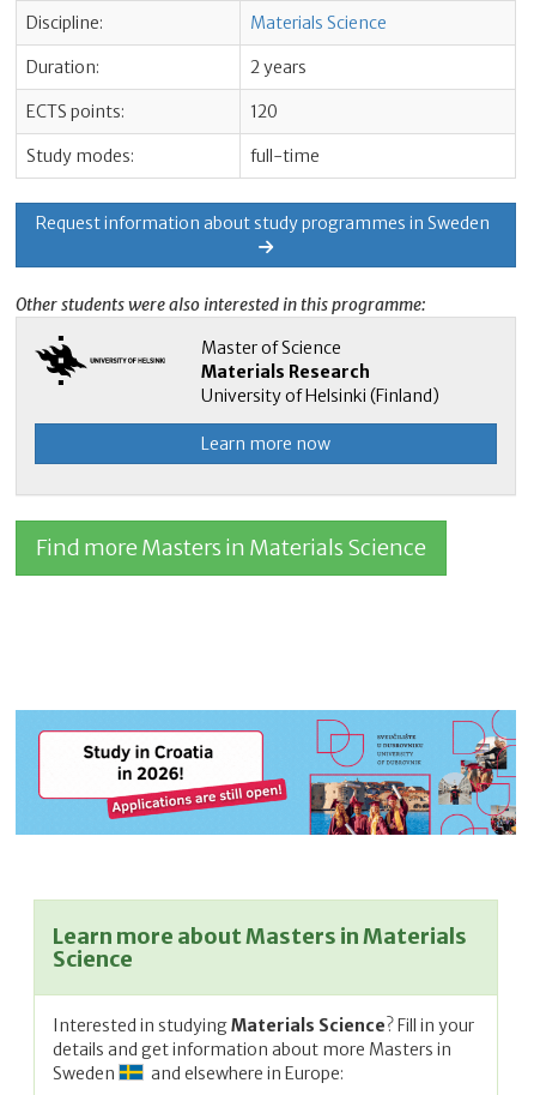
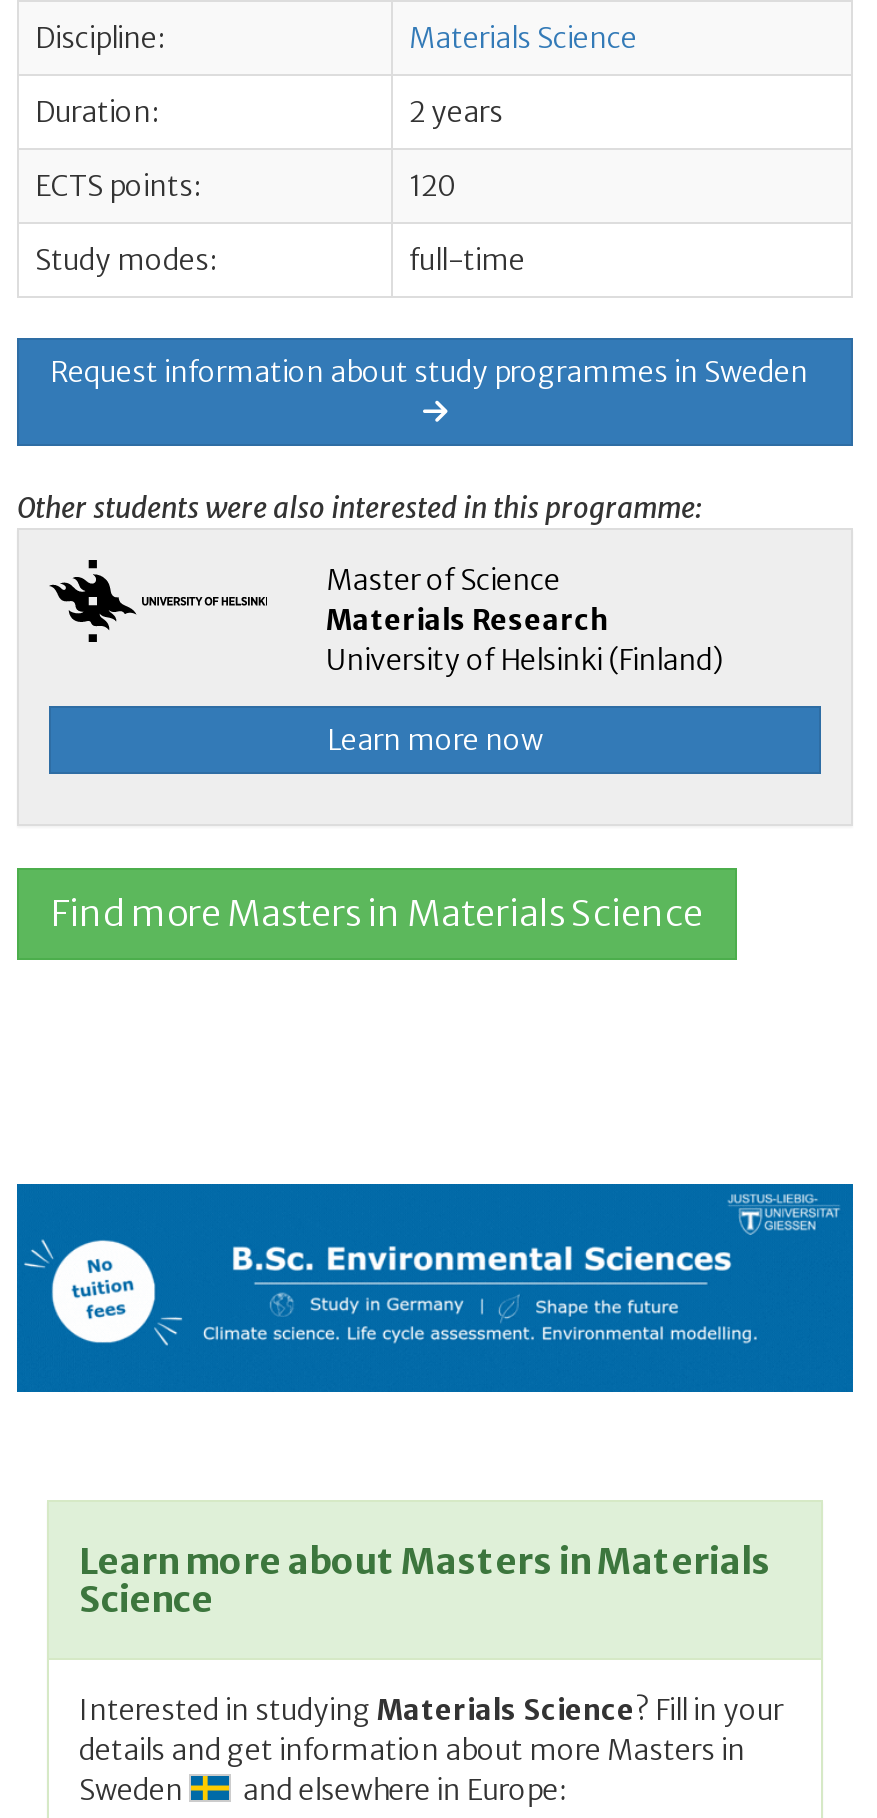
[14,709,517,836] [image] -> [17,1184,855,1394] [image]

